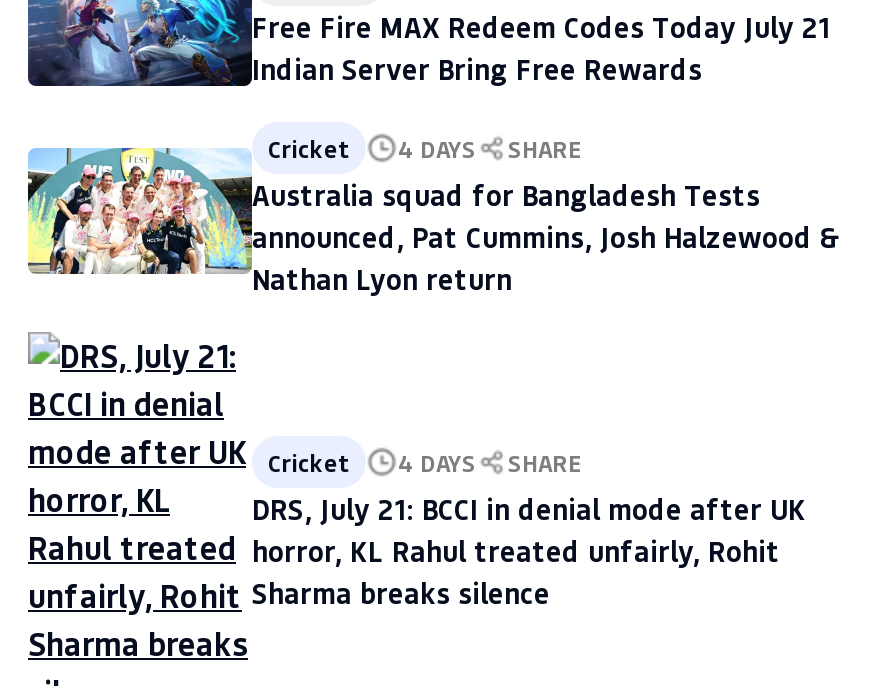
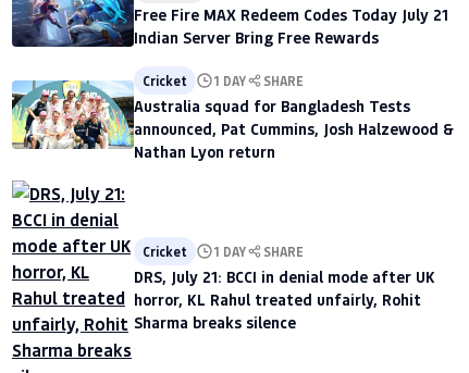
[268,133,582,165] Cricket 4 DAYS SHARE -> [143,72,304,90] Cricket 1 DAY SHARE
[268,446,582,478] Cricket 4 DAYS SHARE -> [143,243,304,260] Cricket 1 DAY SHARE

